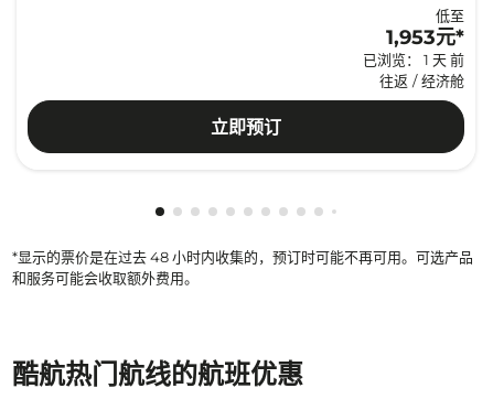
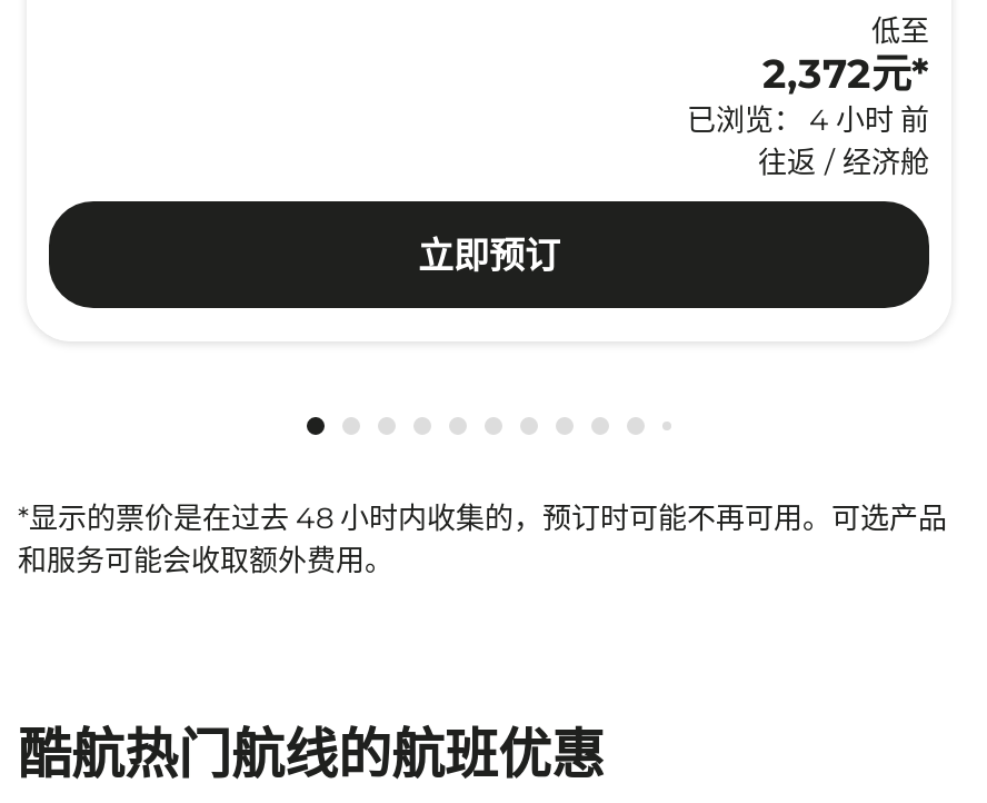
[363,25,464,68] 1,953元* | 已浏览： 1 天 前 -> [687,50,929,137] 2,372元* | 已浏览： 4 小时 前

